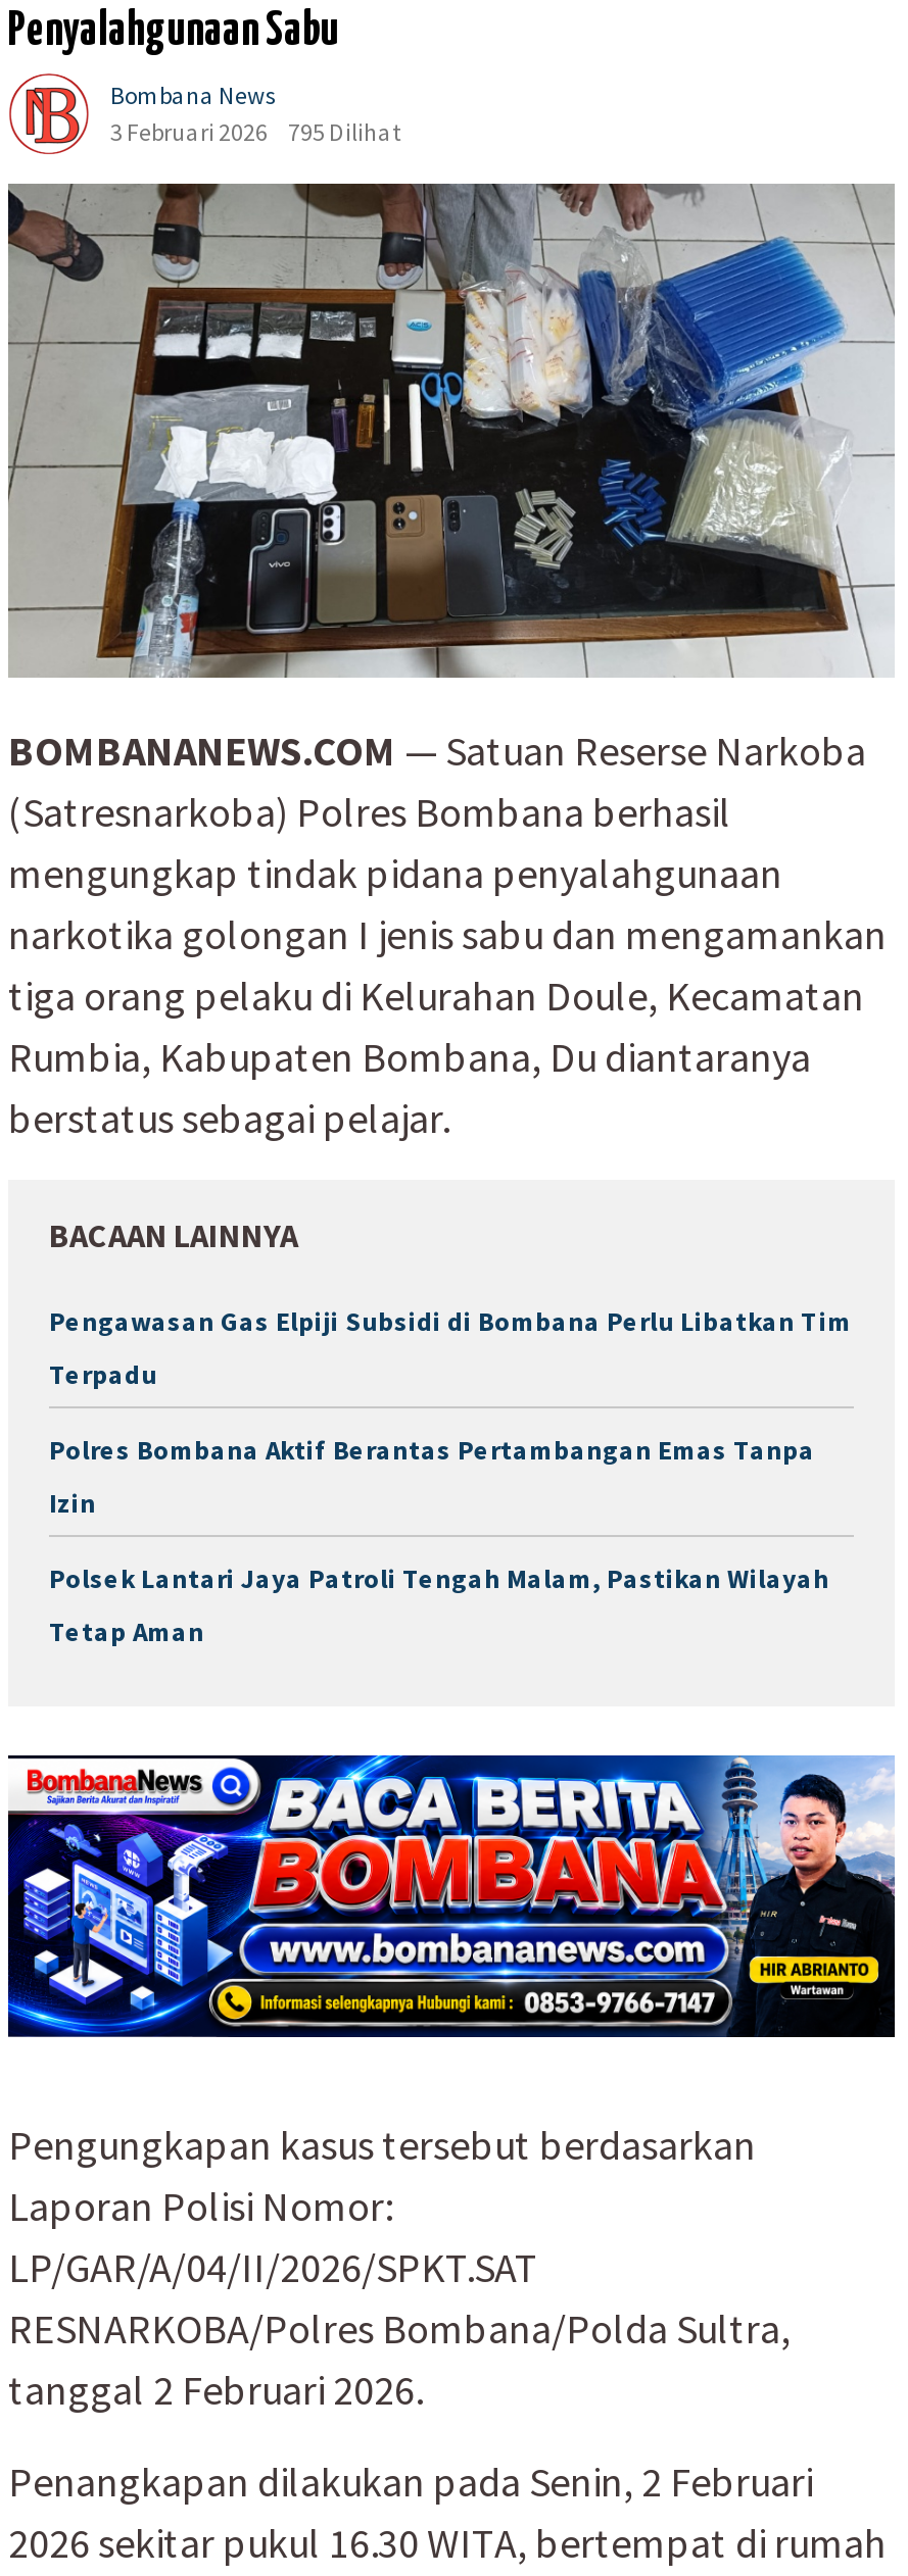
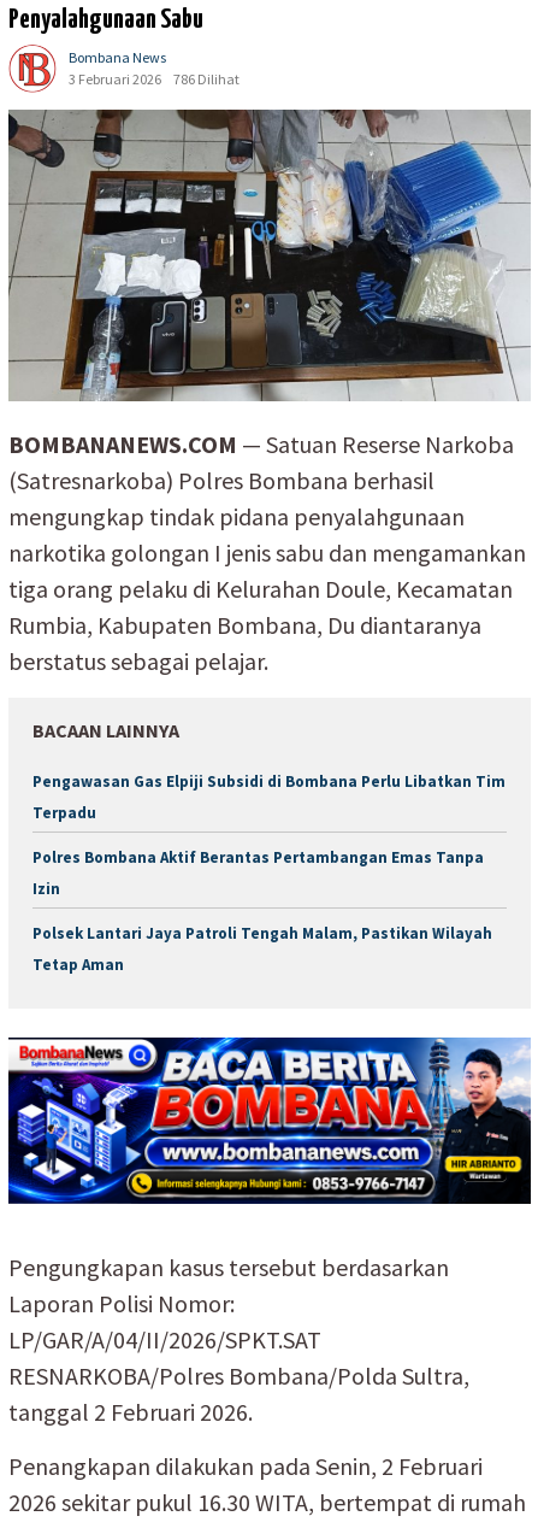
[110,117,400,148] 3 Februari 2026 795 Dilihat -> [69,70,240,88] 3 Februari 2026 786 Dilihat

